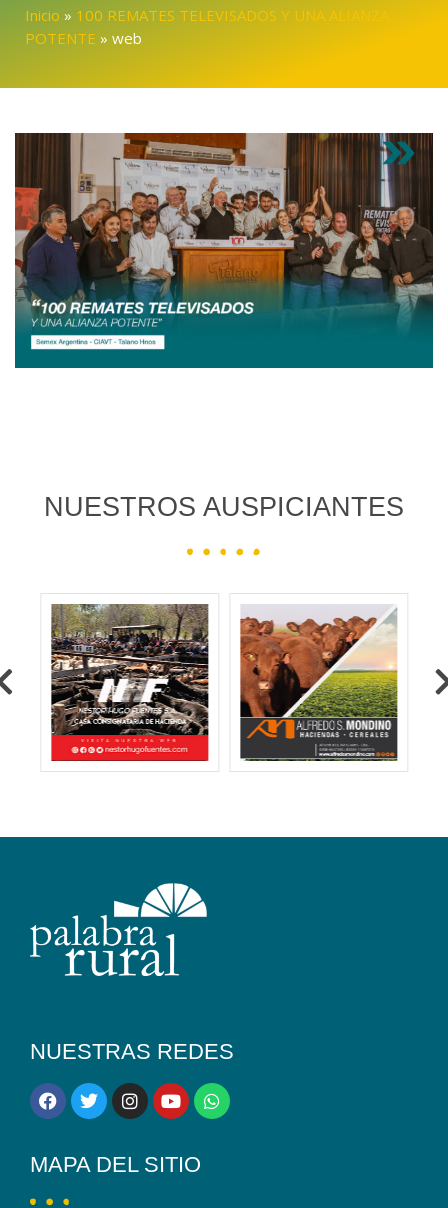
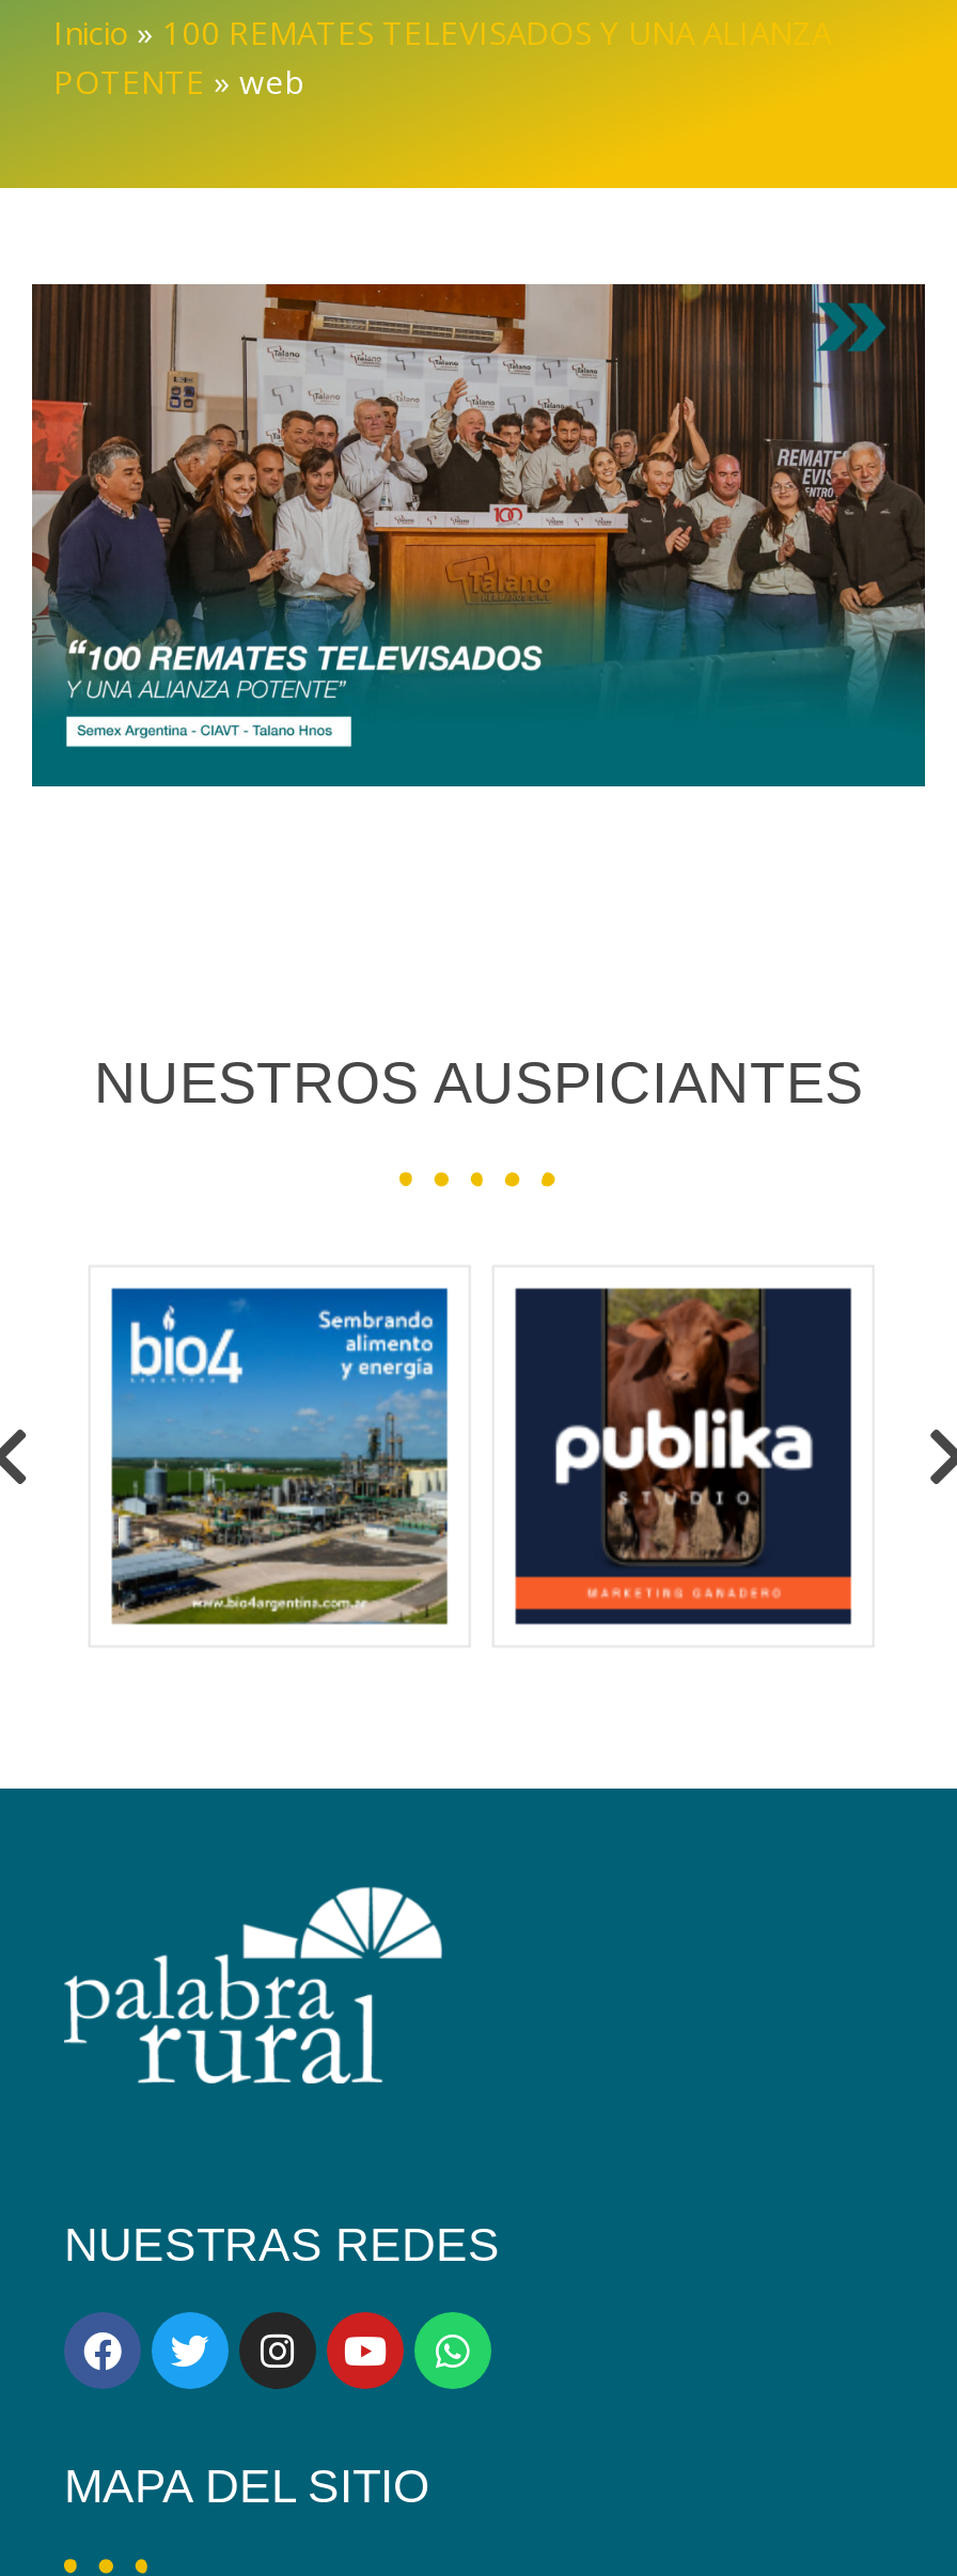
[50,603,209,762] [image] -> [109,1286,449,1626] [image]
[239,603,399,762] [image] -> [513,1286,854,1626] [image]

